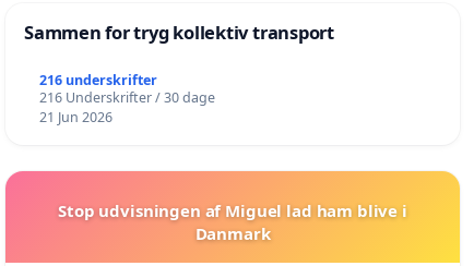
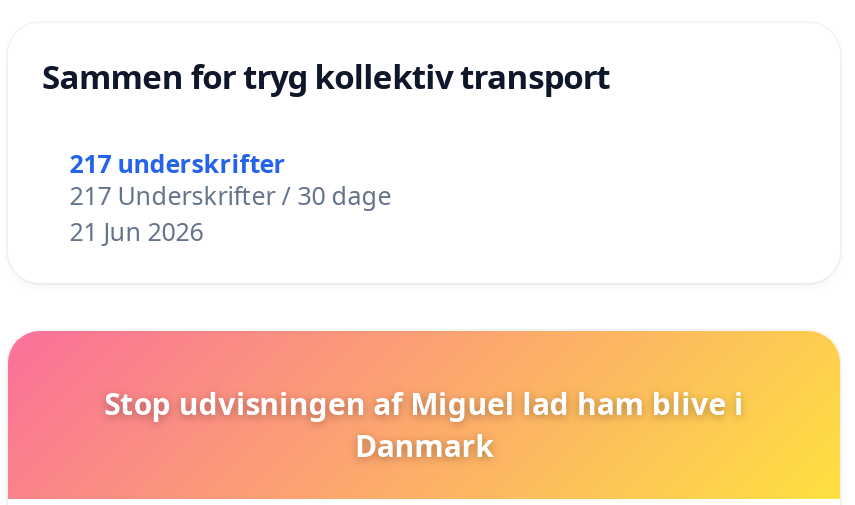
[39,71,157,89] 216 underskrifter -> [70,147,286,181] 217 underskrifter
[39,88,215,107] 216 Underskrifter / 30 dage -> [70,179,392,213] 217 Underskrifter / 30 dage

